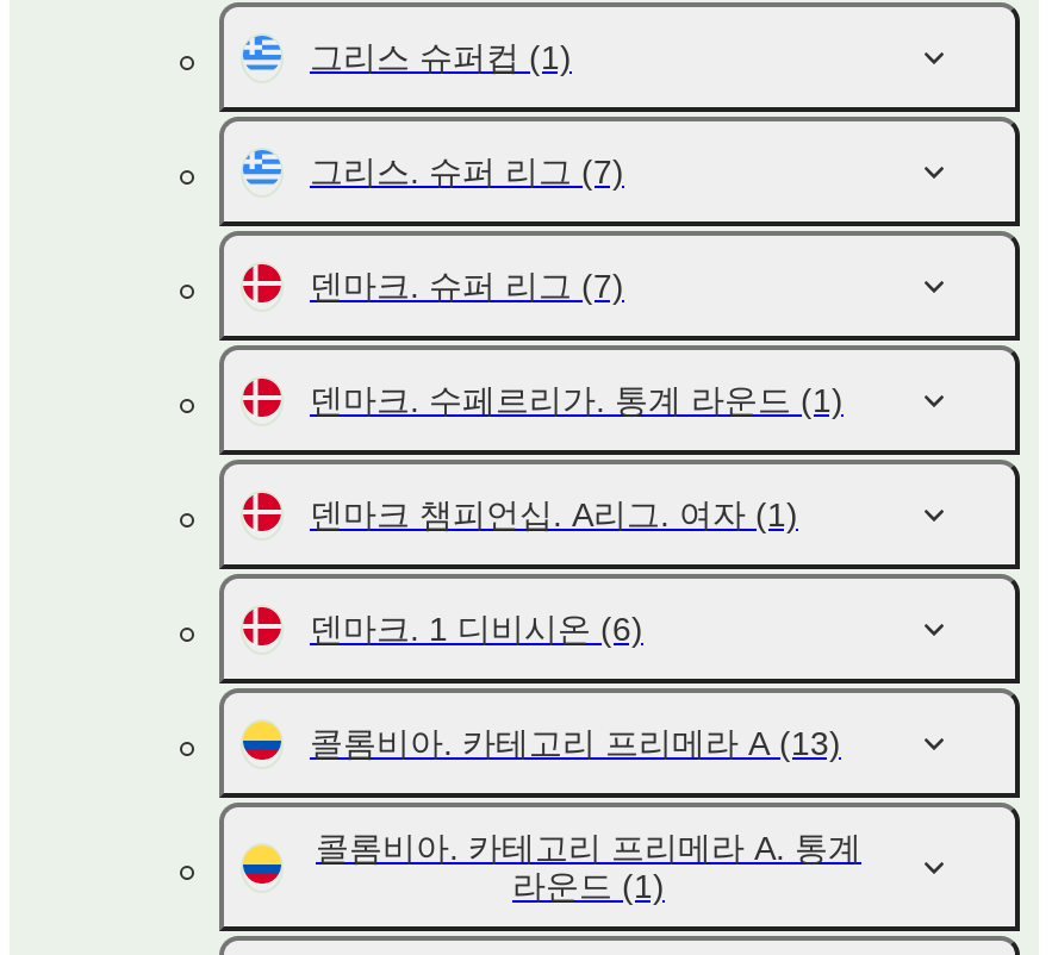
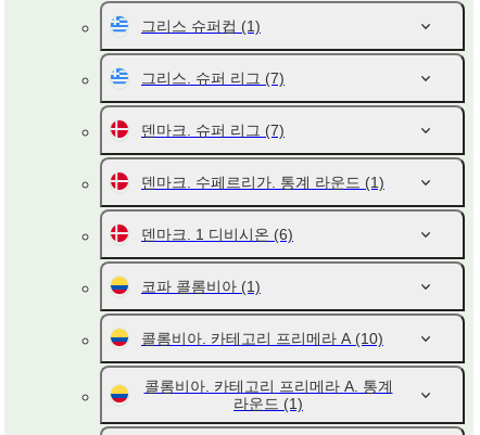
[310,495,798,533] 덴마크 챔피언십. A리그. 여자 (1) -> none
moved [310,610,643,648] -> [141,226,293,243]: 덴마크. 1 디비시온 (6)
[310,724,841,762] 콜롬비아. 카테고리 프리메라 A (13) -> [141,278,383,347] 코파 콜롬비아 (1) | 콜롬비아. 카테고리 프리메라 A (10)

